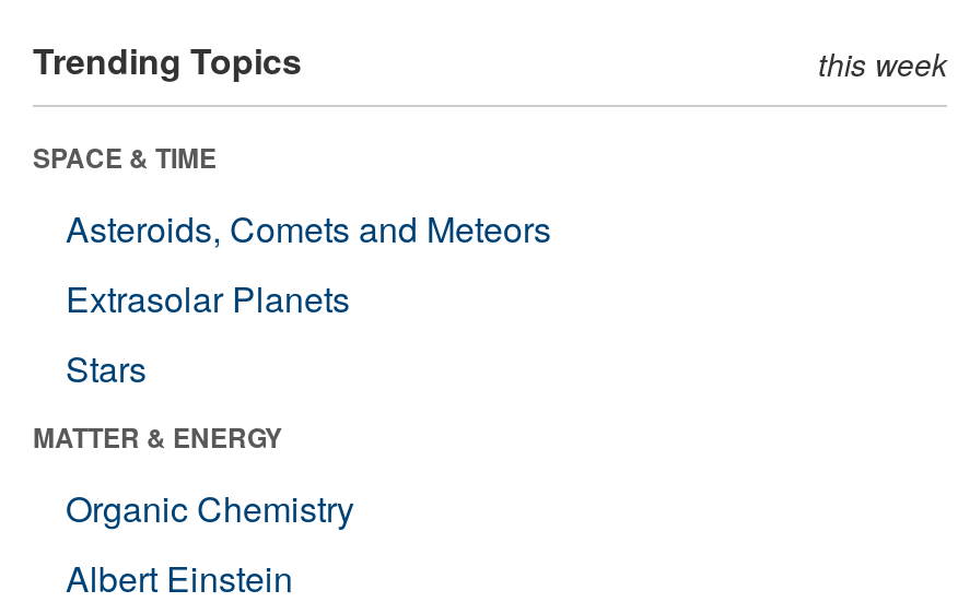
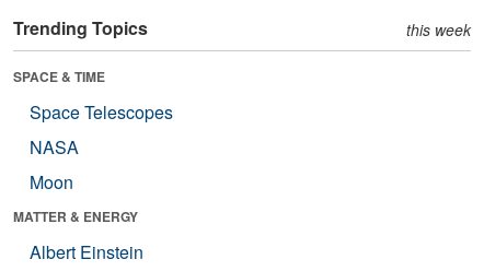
[66,203,551,393] Asteroids, Comets and Meteors | Extrasolar Planets | Stars -> [30,99,173,194] Space Telescopes | NASA | Moon
[66,482,354,533] Organic Chemistry -> none

